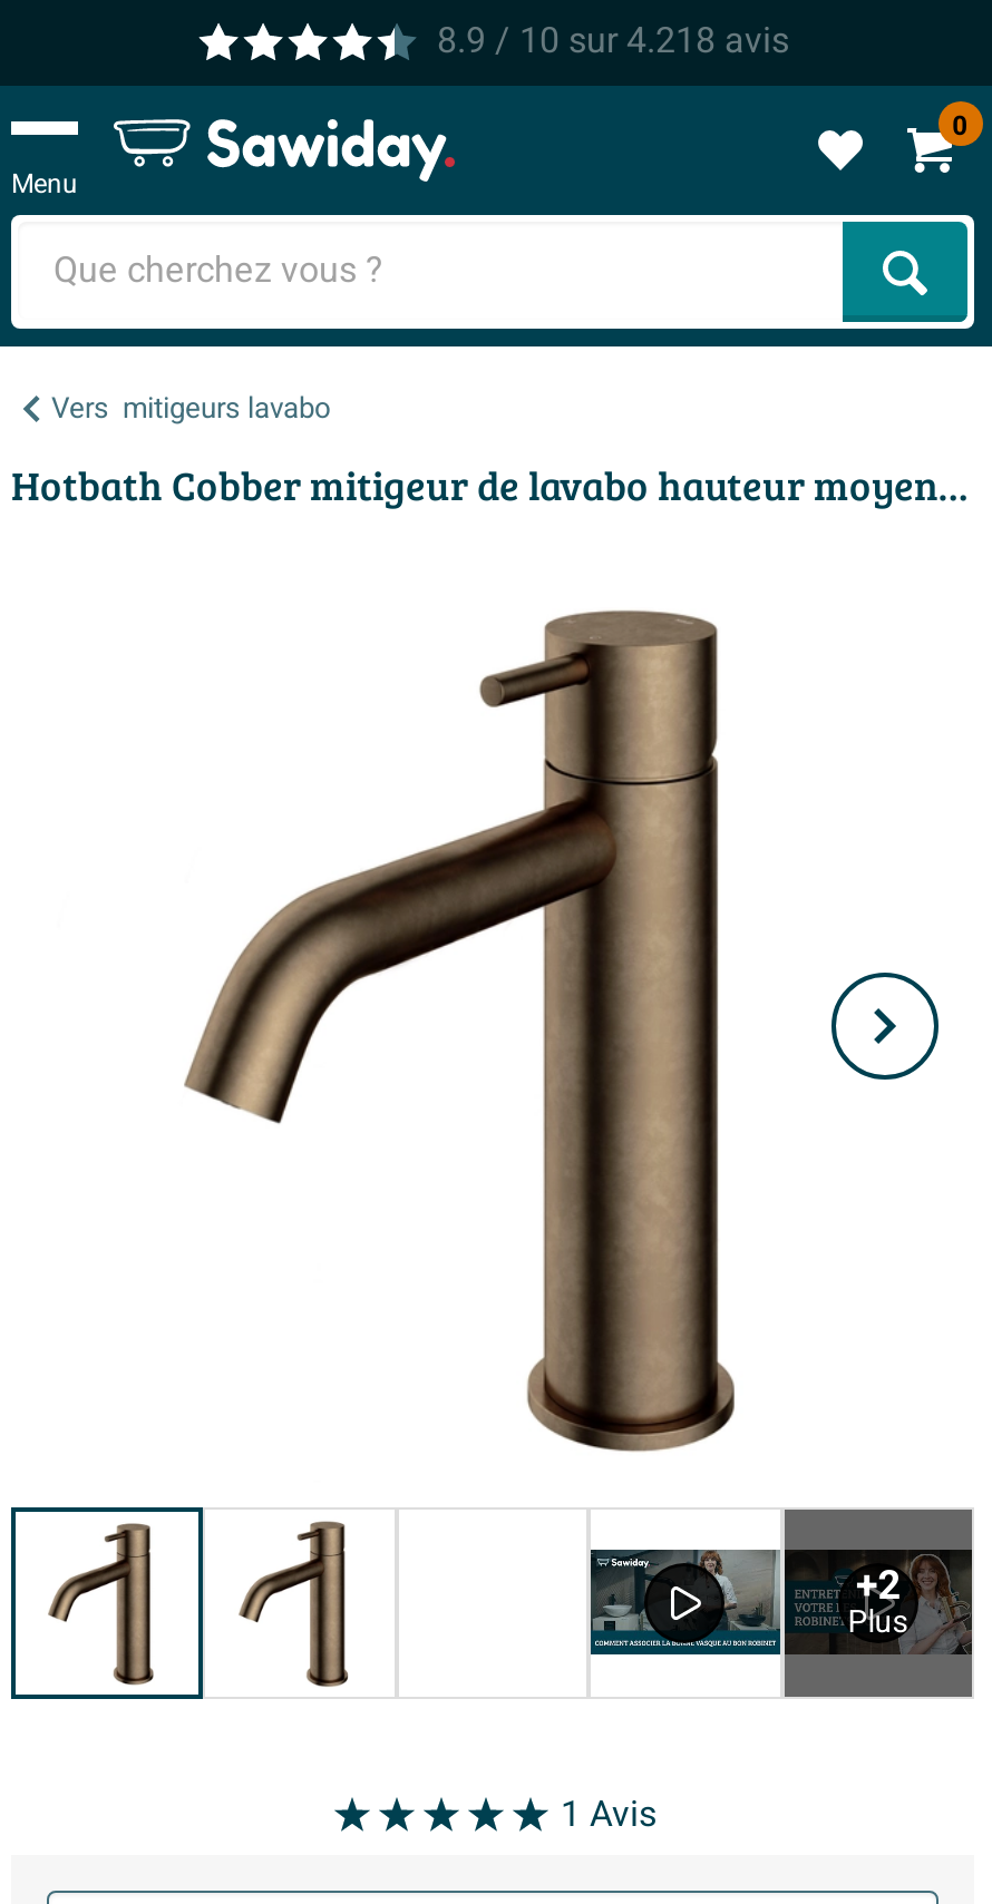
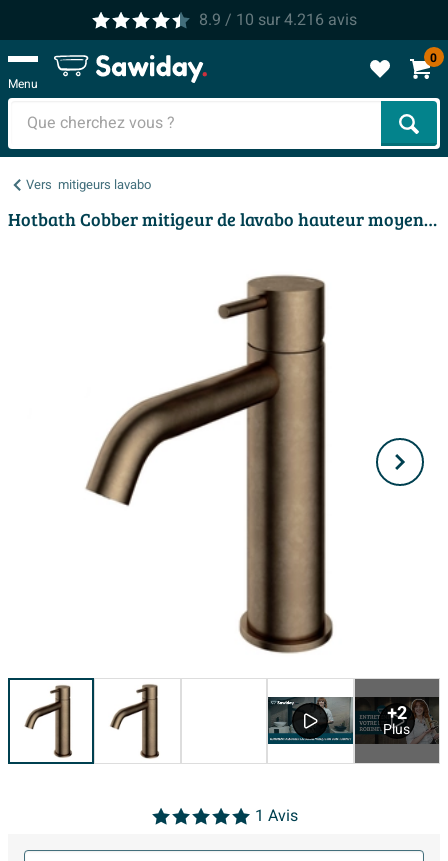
[437,14,789,68] 8.9 / 10 sur4.218 avis -> [199,8,357,32] 8.9 / 10 sur4.216 avis

